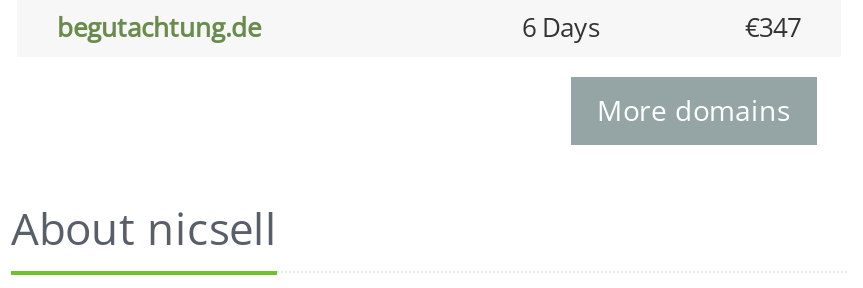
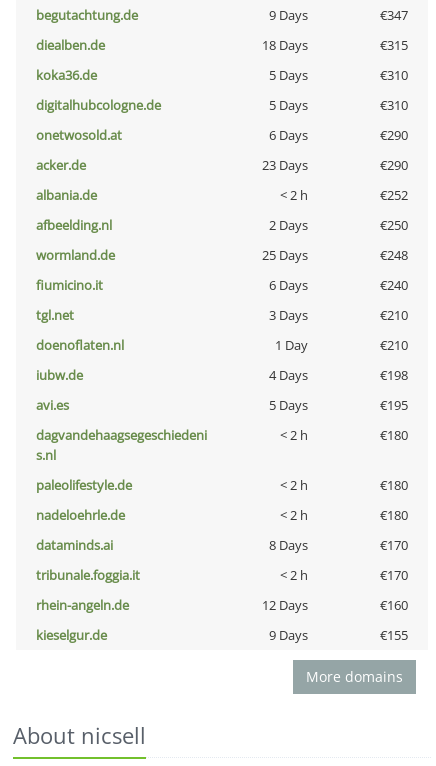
[522,9,600,45] 6 Days -> [268,6,307,24] 9 Days
none -> [36,36,408,464] diealben.de | 18 Days | €315 | koka36.de | 5 Days | €310 | digitalhubcologne.de | 5 Days | €310 | onetwosold.at | 6 Days | €290 | acker.de | 23 Days | €290 | albania.de | < 2 h | €252 | afbeelding.nl | 2 Days | €250 | wormland.de | 25 Days | €248 | fiumicino.it | 6 Days | €240 | tgl.net | 3 Days | €210 | doenoflaten.nl | 1 Day | €210 | iubw.de | 4 Days | €198 | avi.es | 5 Days | €195 | dagvandehaagsegeschiedeni | s.nl
none -> [36,426,408,644] < 2 h | €180 | paleolifestyle.de | < 2 h | €180 | nadeloehrle.de | < 2 h | €180 | dataminds.ai | 8 Days | €170 | tribunale.foggia.it | < 2 h | €170 | rhein-angeln.de | 12 Days | €160 | kieselgur.de | 9 Days | €155

